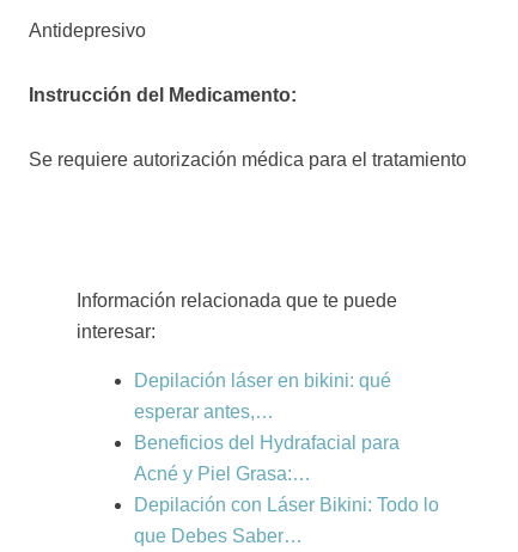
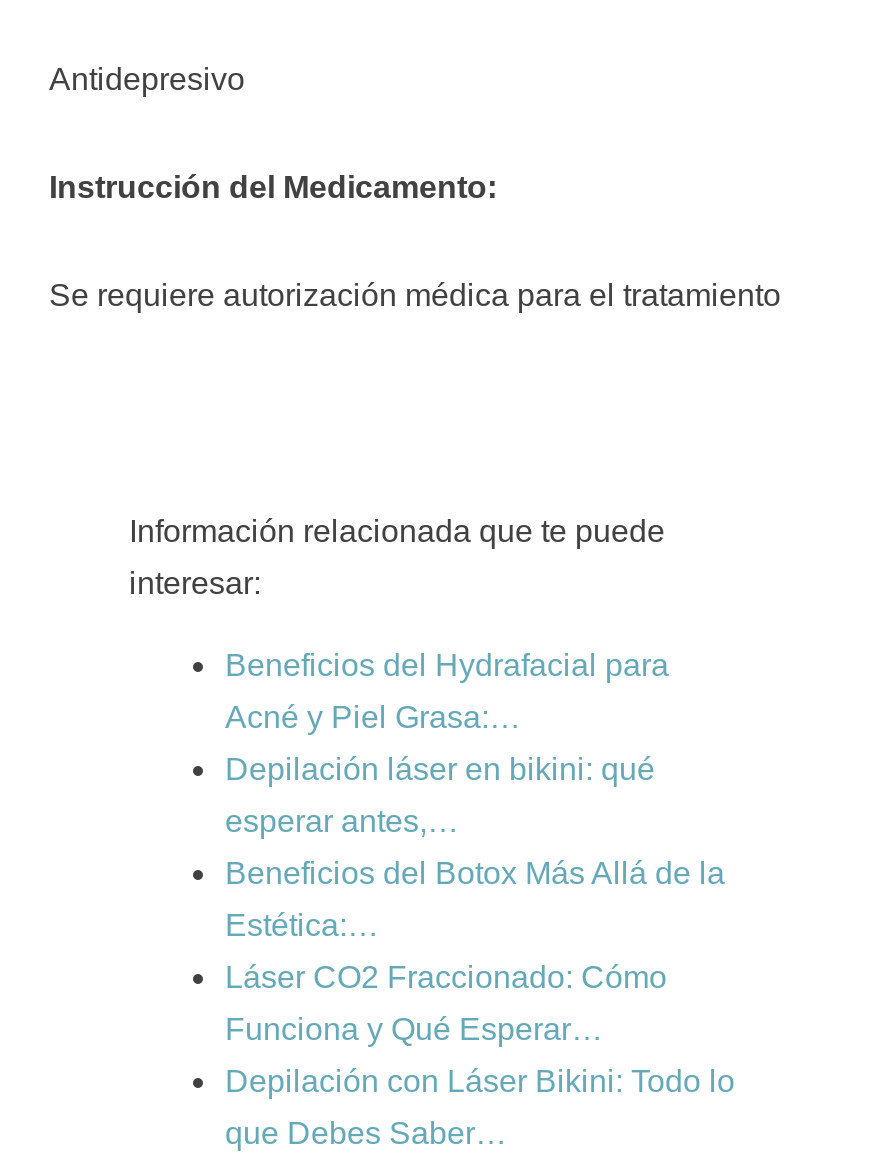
none -> [225,857,725,1047] Beneficios del Botox Más Allá de la | Estética:… | Láser CO2 Fraccionado: Cómo | Funciona y Qué Esperar…
moved [134,432,400,484] -> [225,649,669,735]: Beneficios del Hydrafacial para | Acné y Piel Grasa:…

